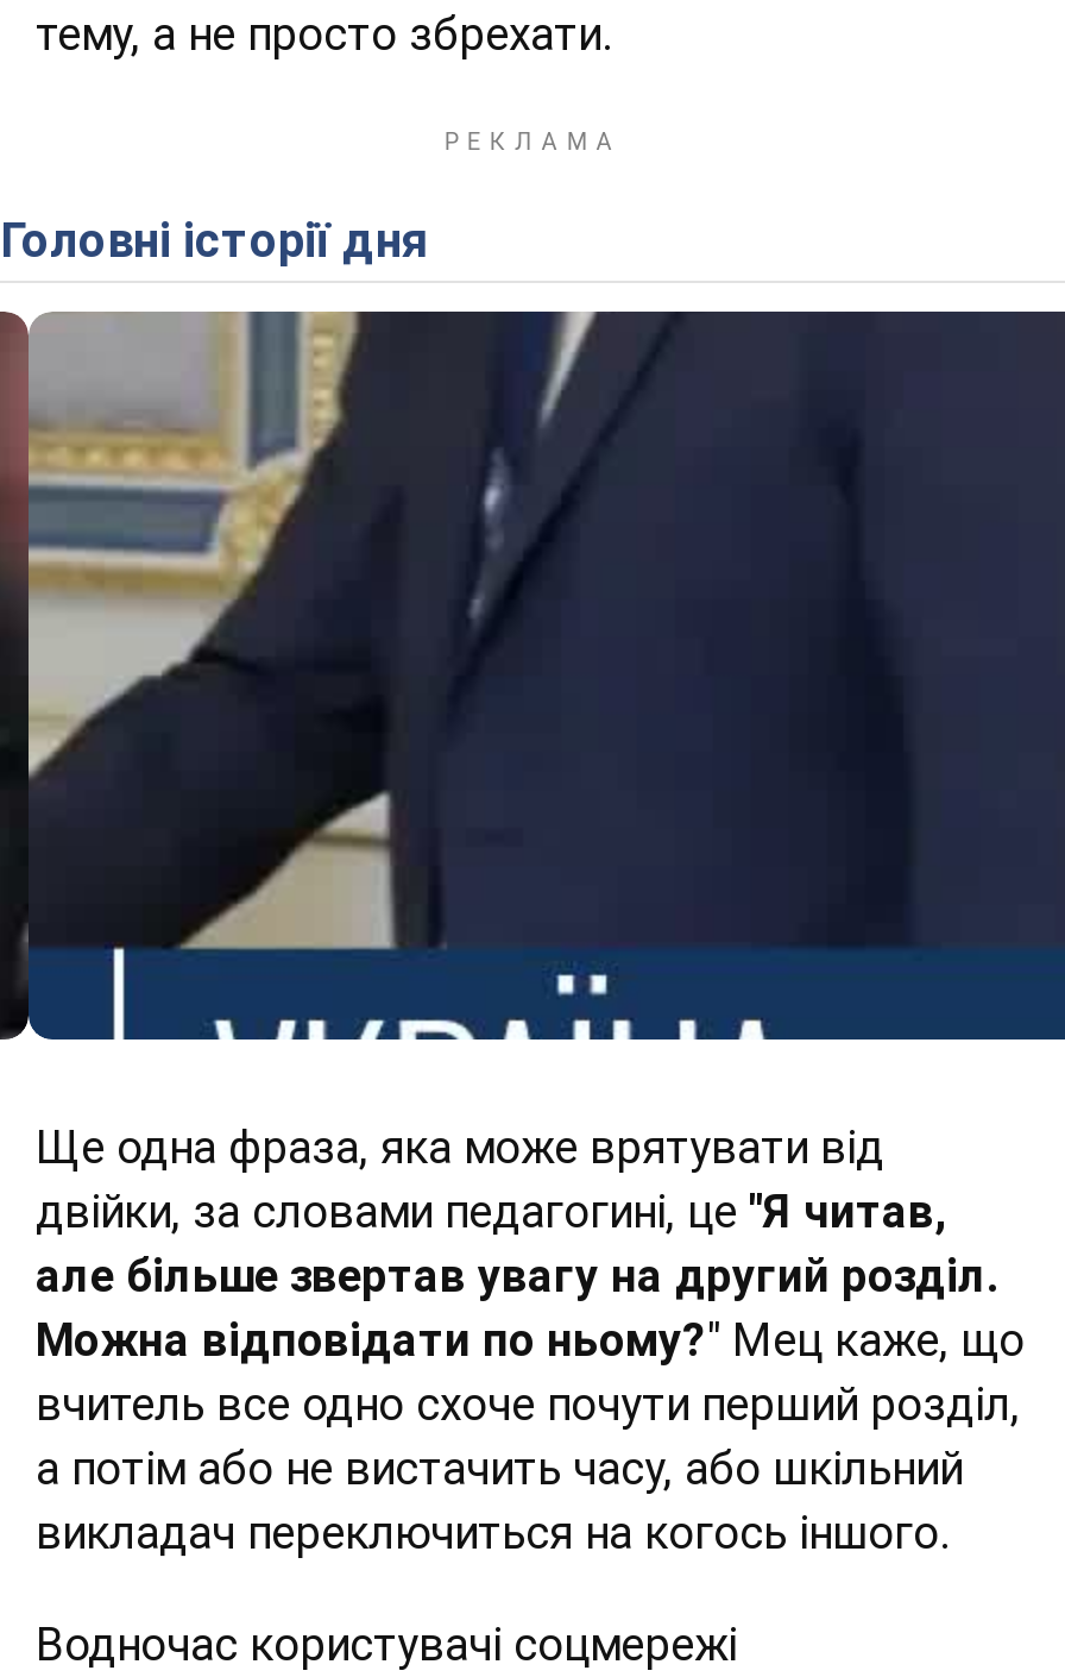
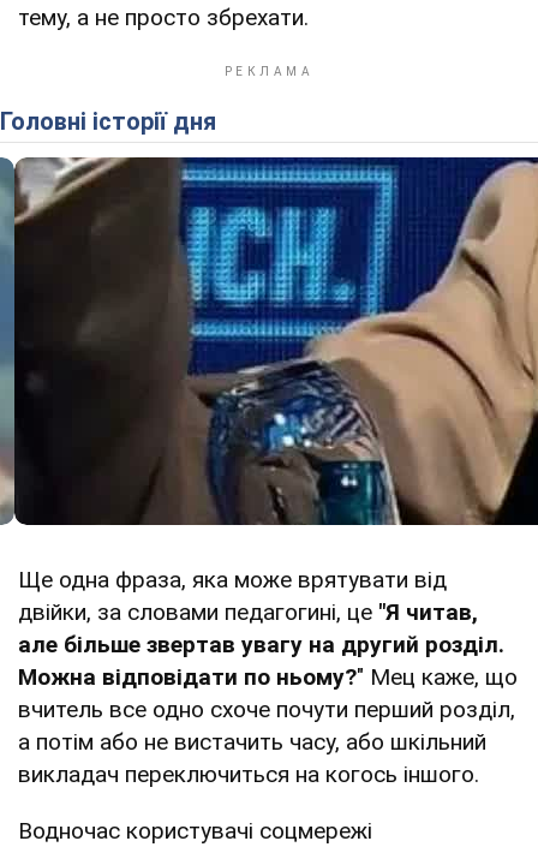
[7,312,1058,1042] [image] -> [4,156,534,526] [image]

